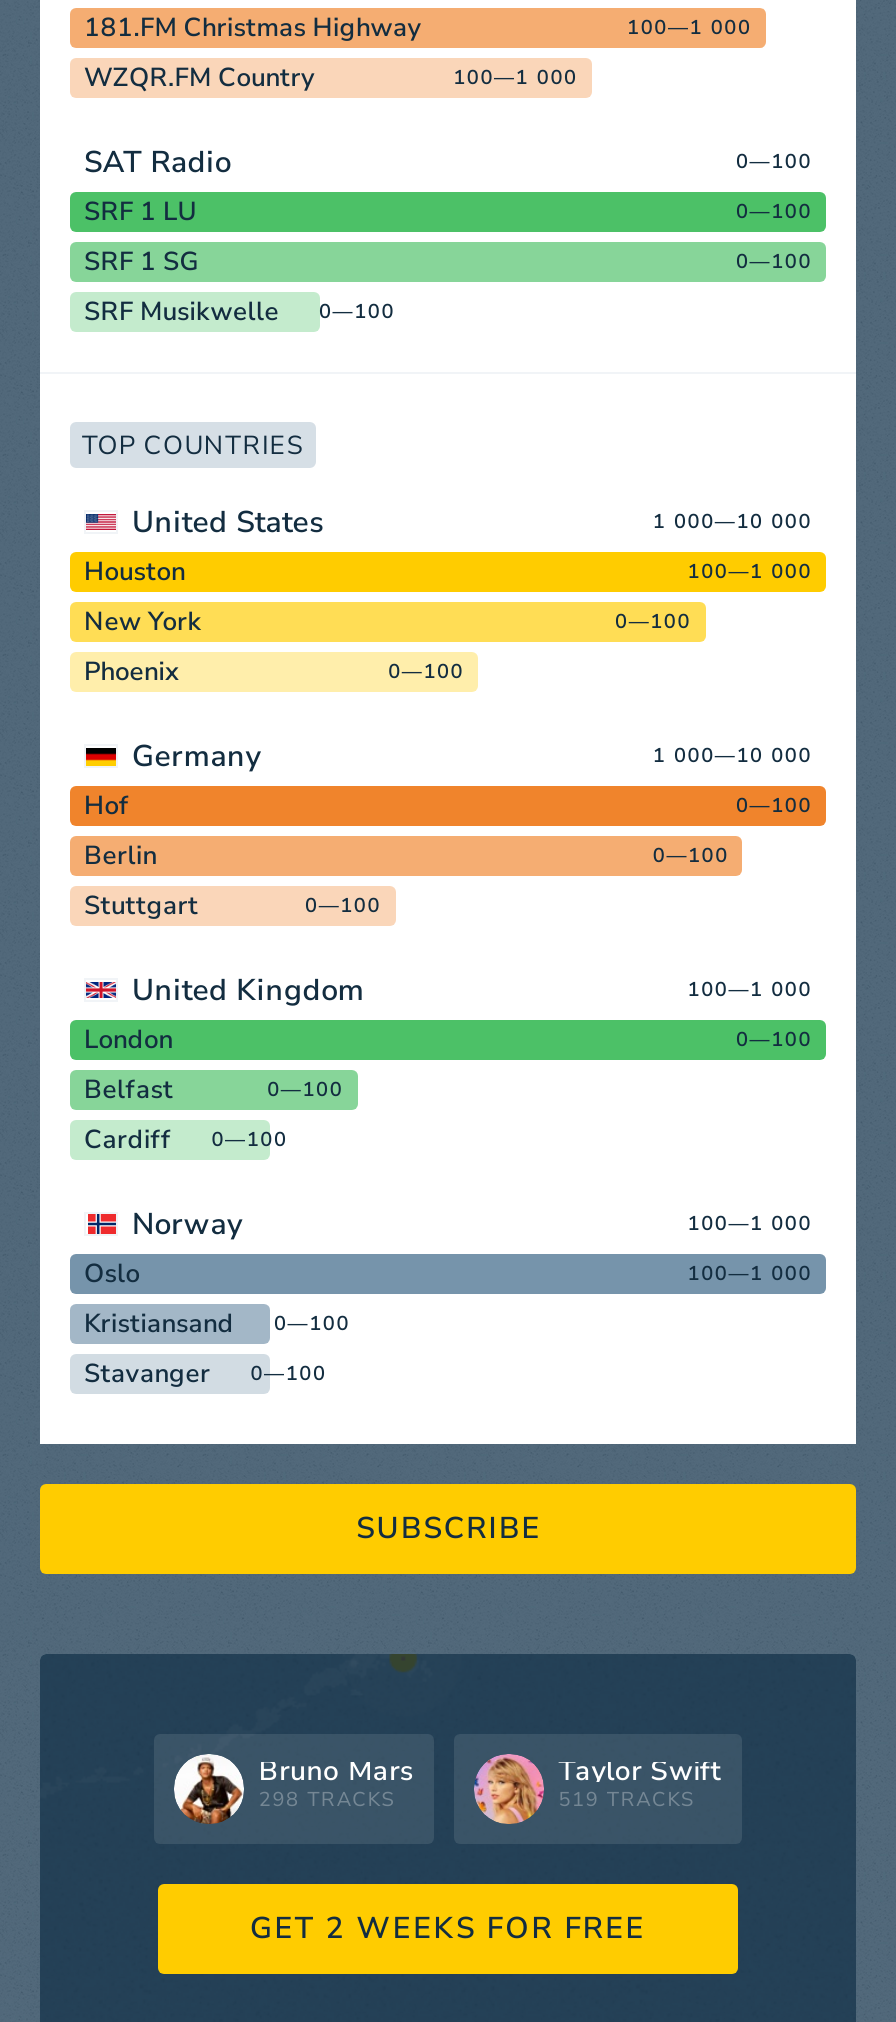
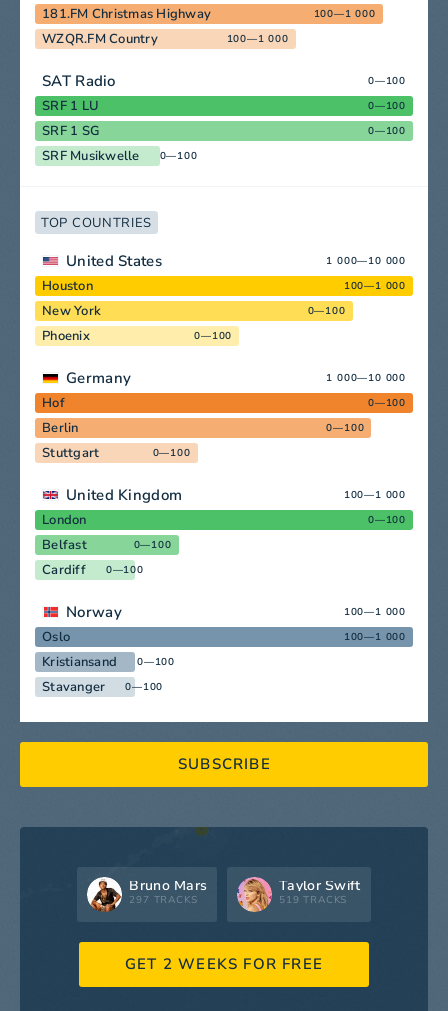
[259,1787,395,1815] 298 TRACKS -> [129,893,197,907] 297 TRACKS

